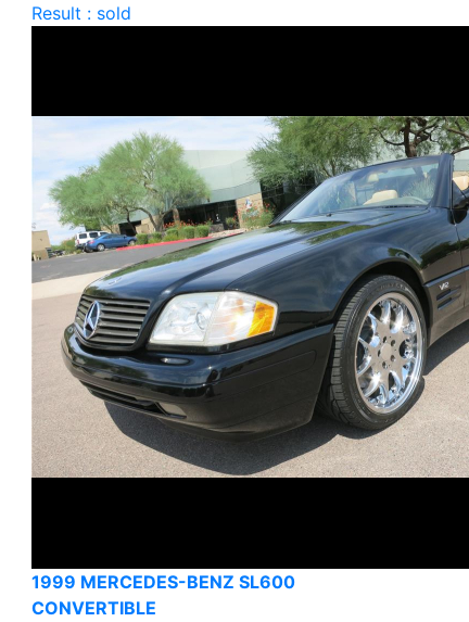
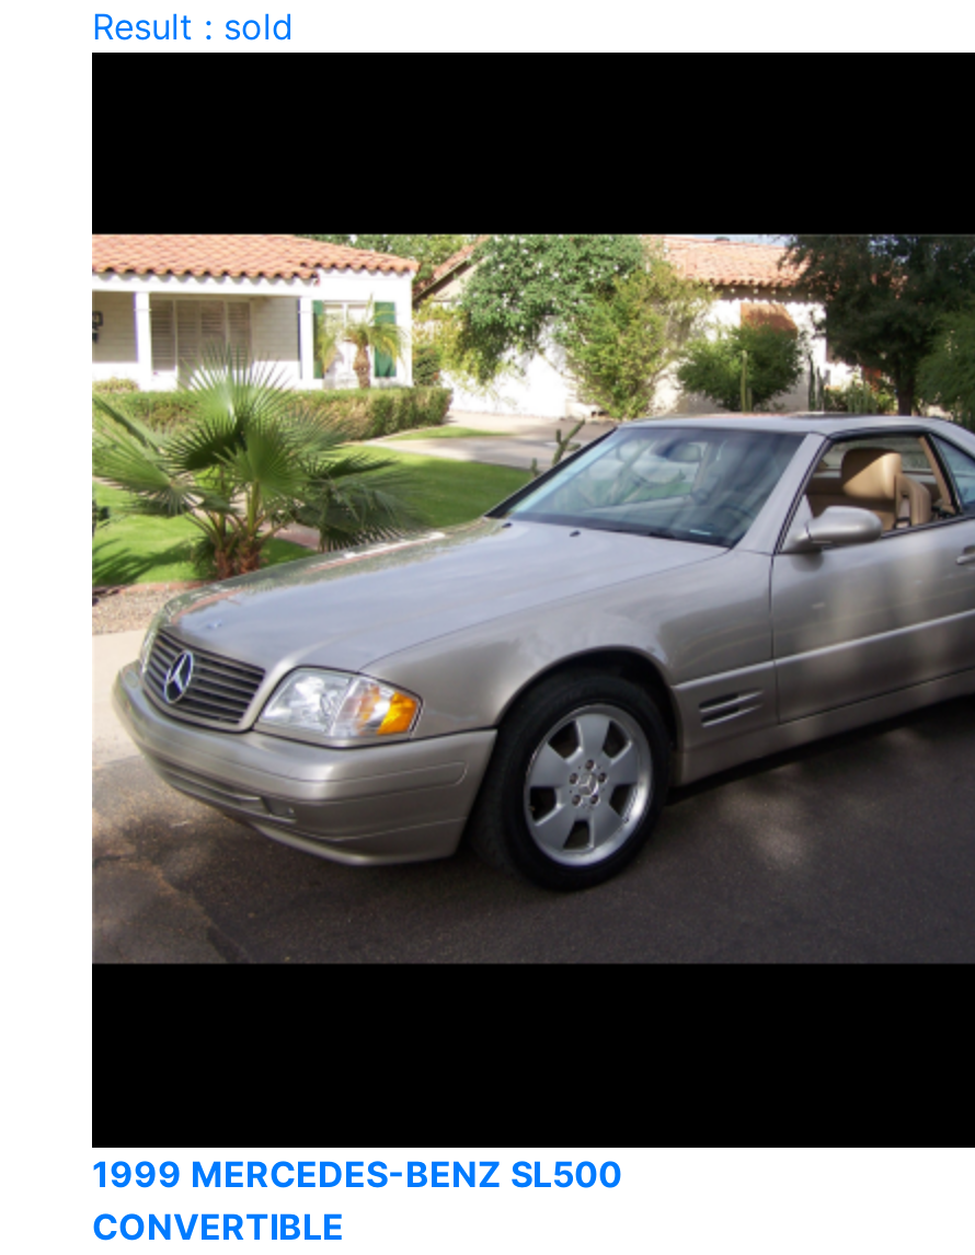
[31,115,466,479] [image] -> [90,232,968,964] [image]
[31,571,295,593] 1999 MERCEDES-BENZ SL600 -> [92,1152,622,1196] 1999 MERCEDES-BENZ SL500

